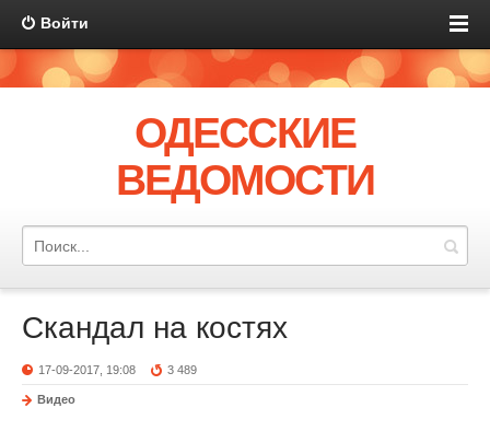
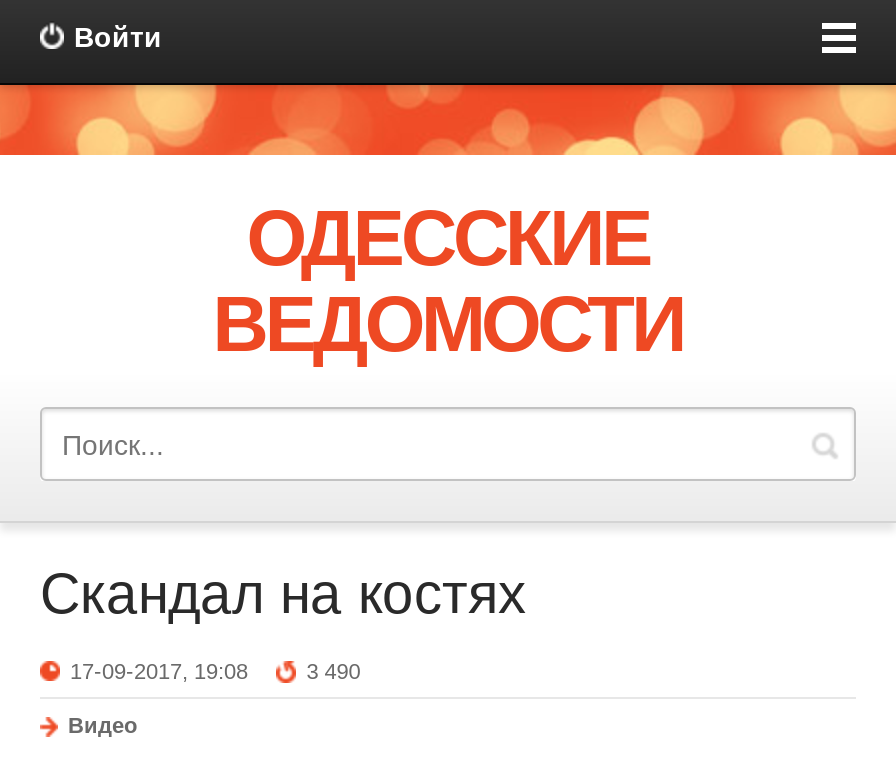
[168,363,197,376] 3 489 -> [306,659,360,683] 3 490

